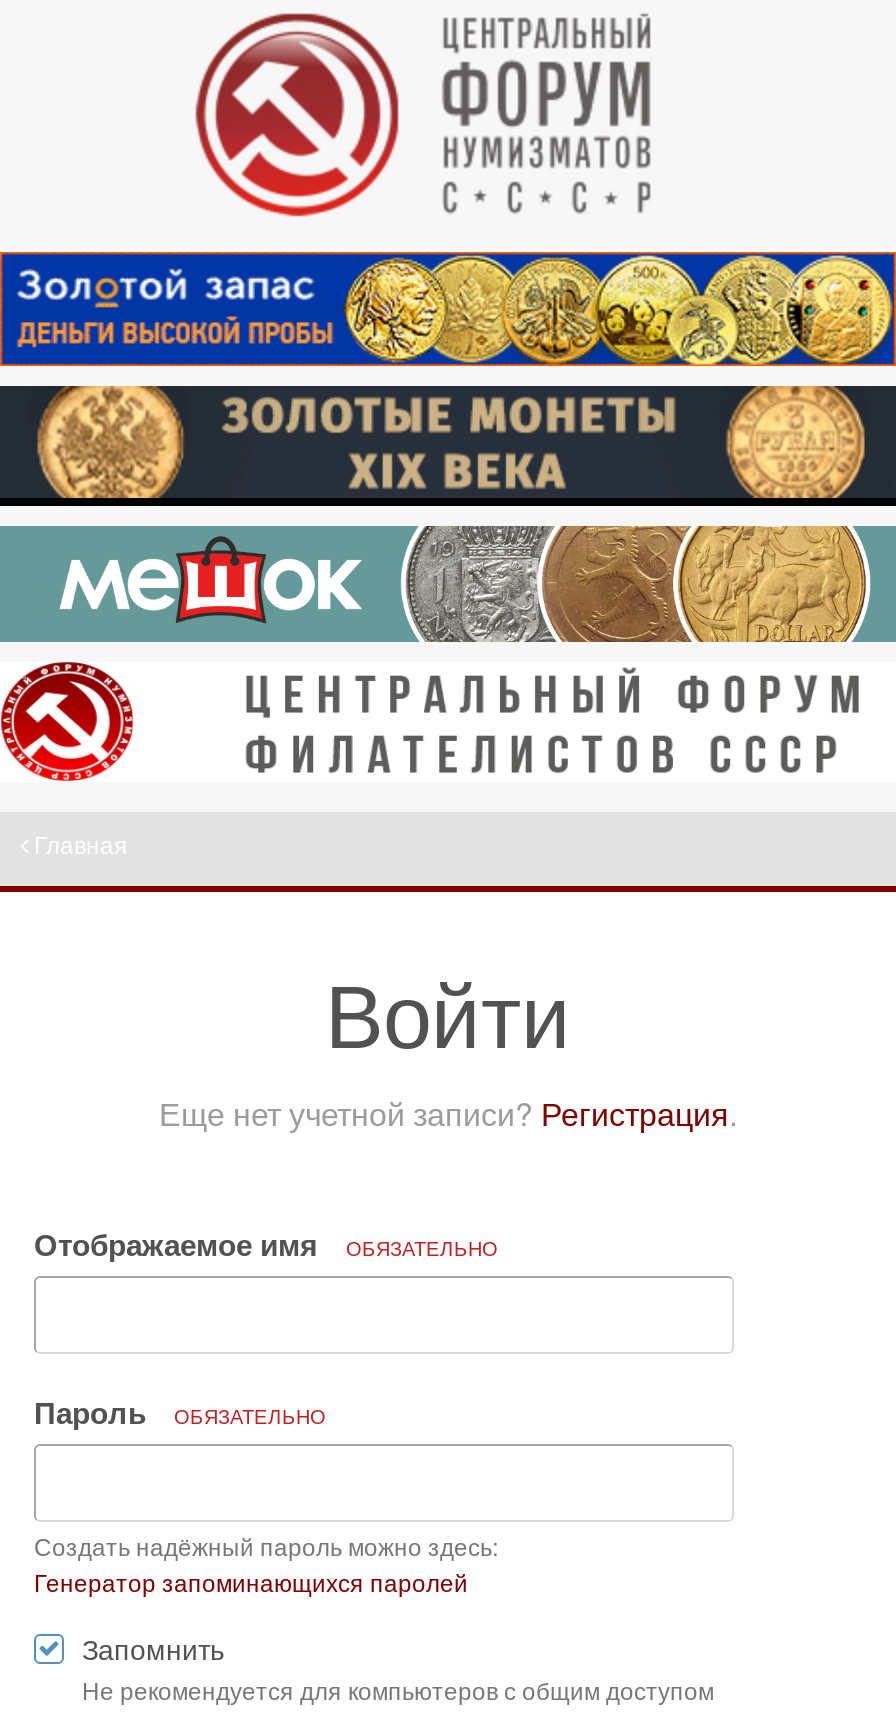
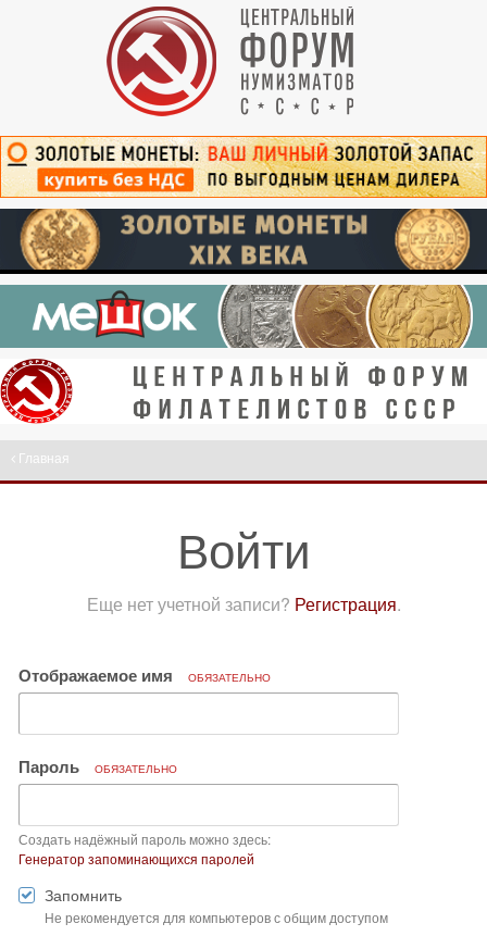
[6,252,890,366] [image] -> [3,136,484,198] [image]

